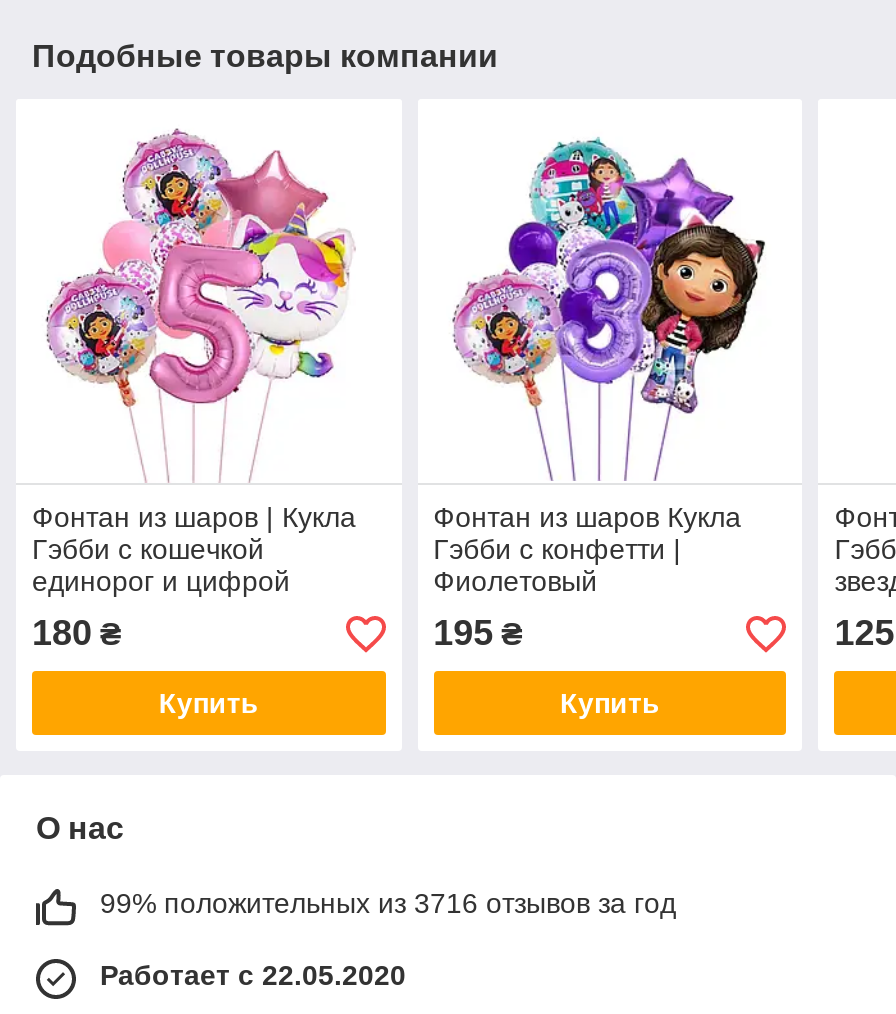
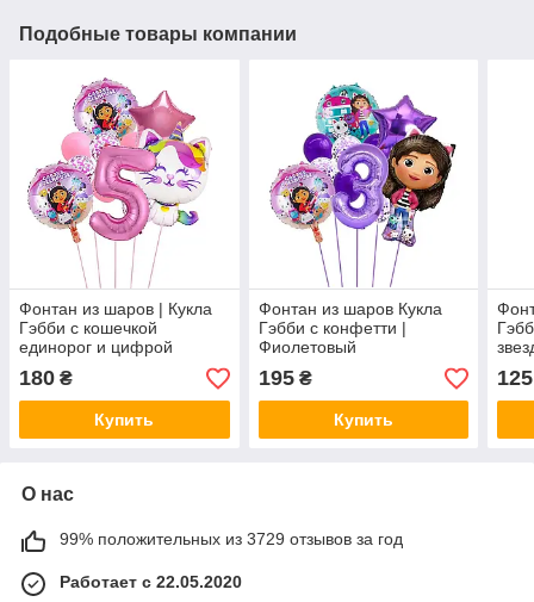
[100,888,676,920] 99% положительных из 3716 отзывов за год -> [60,530,403,549] 99% положительных из 3729 отзывов за год

